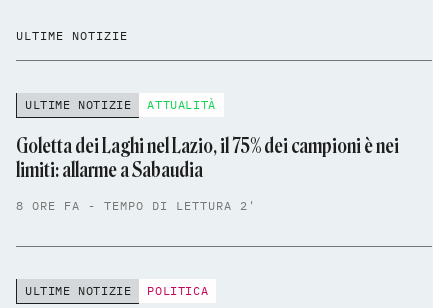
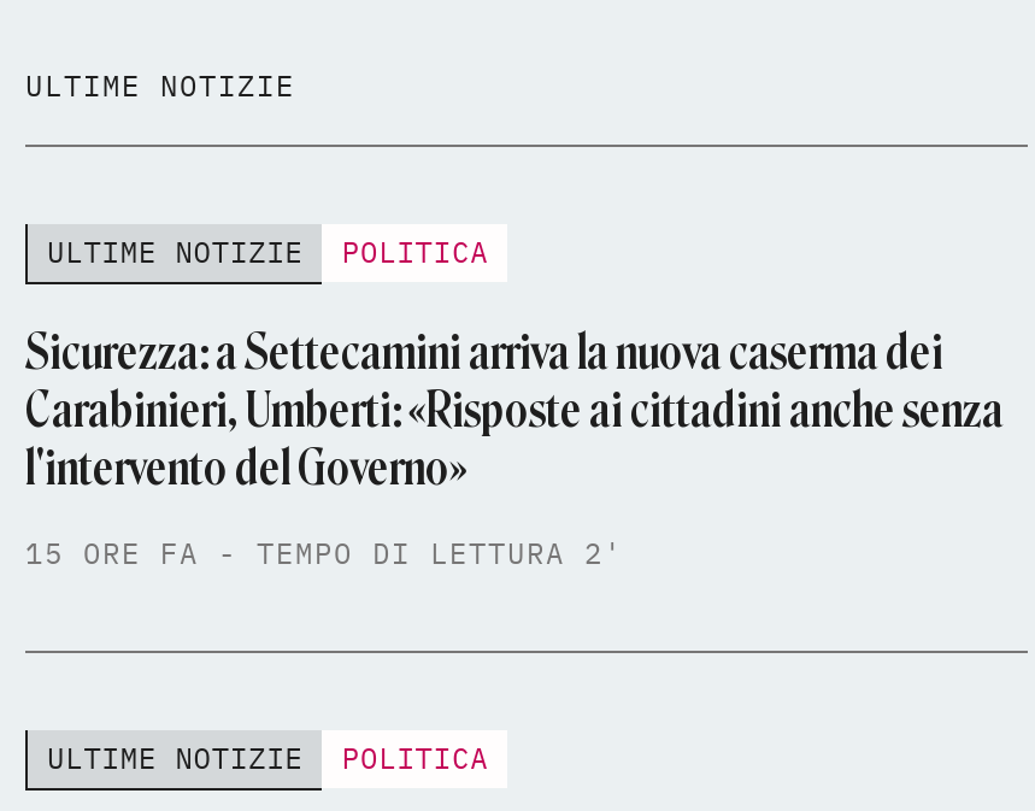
[147,97,216,112] ATTUALITÀ -> [342,233,488,269] POLITICA
[16,134,399,182] Goletta dei Laghi nel Lazio, il 75% dei campioni è nei | limiti: allarme a Sabaudia -> [25,322,1004,495] Sicurezza: a Settecamini arriva la nuova caserma dei | Carabinieri, Umberti: «Risposte ai cittadini anche senza | l'intervento del Governo»
[16,198,256,213] 8 ORE FA - TEMPO DI LETTURA 2' -> [25,534,623,570] 15 ORE FA - TEMPO DI LETTURA 2'

